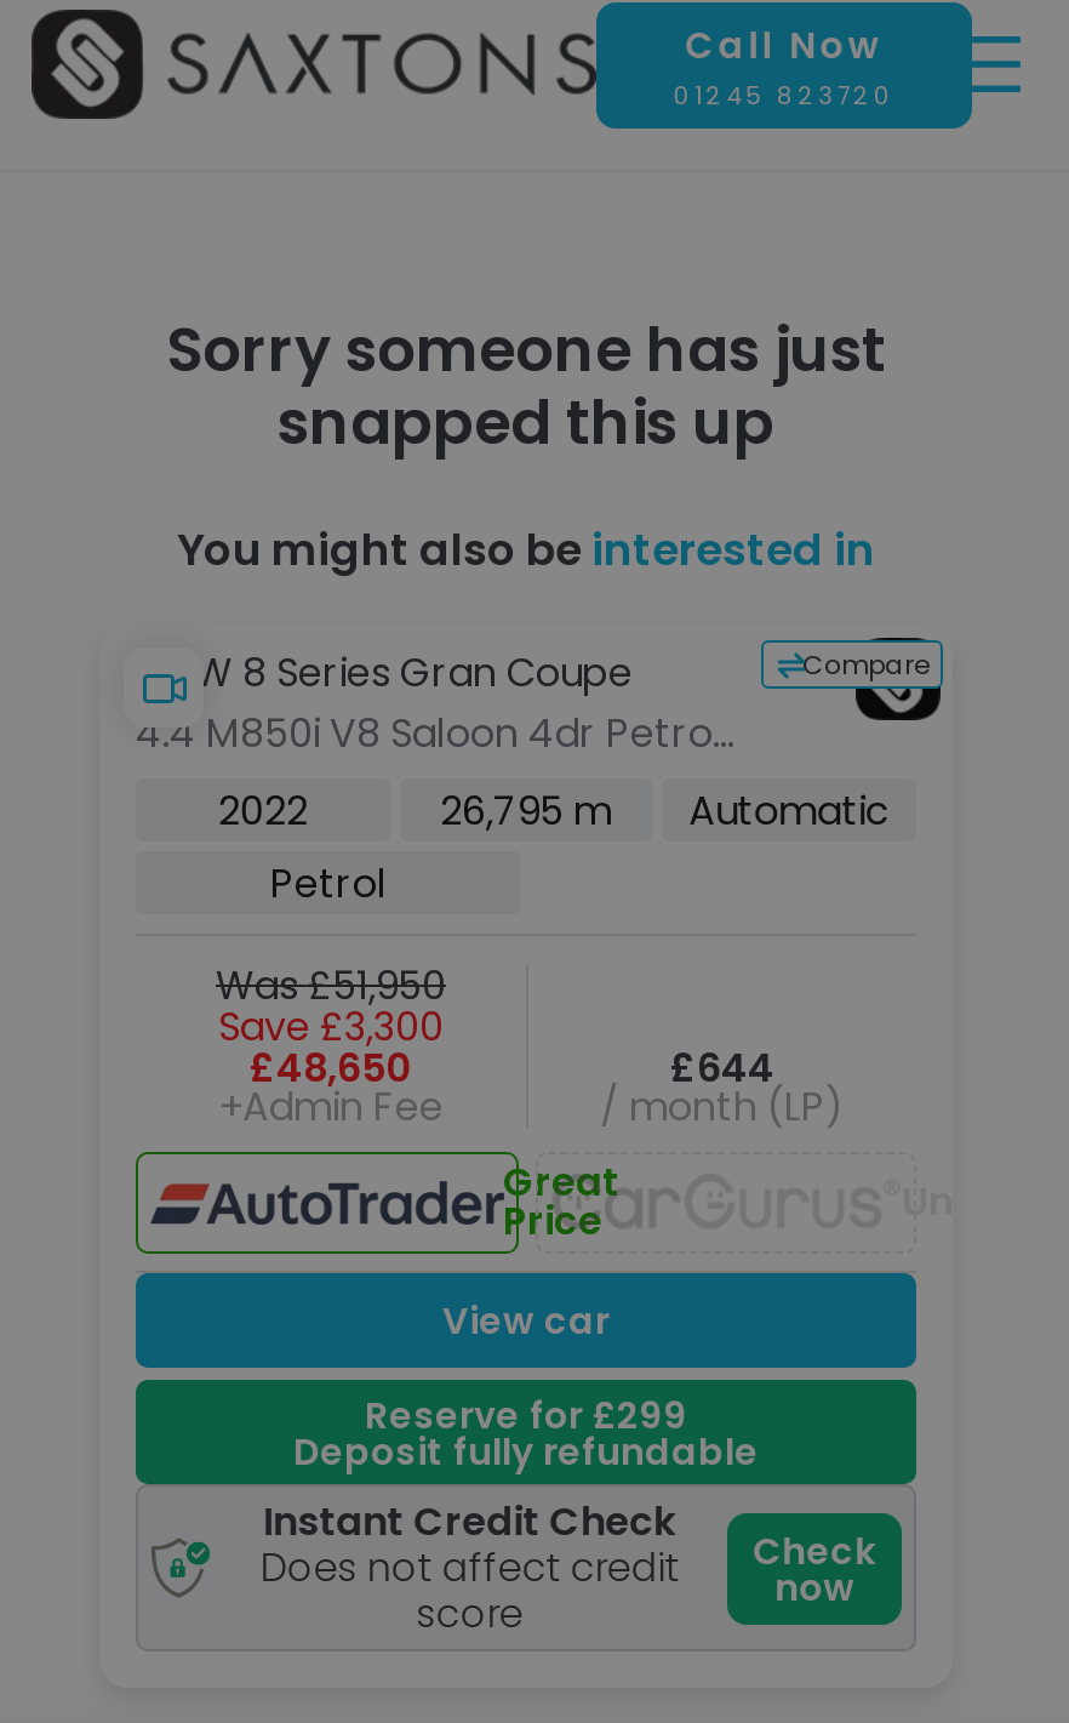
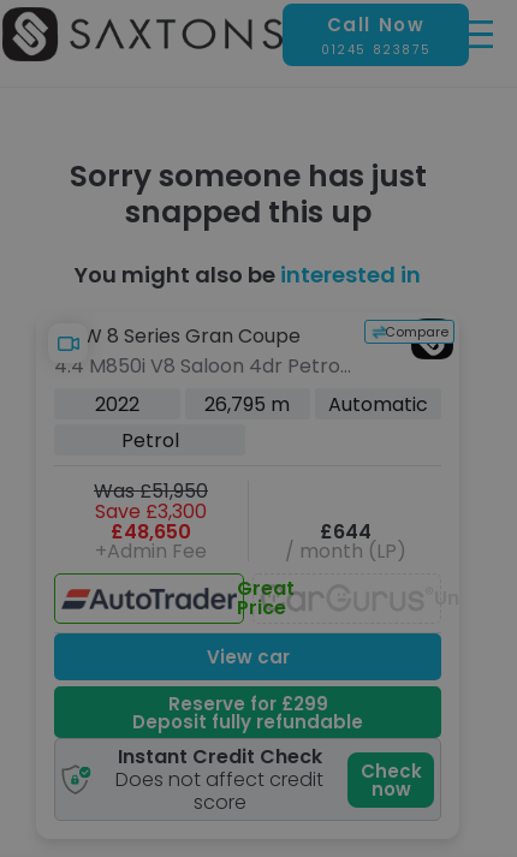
[674,76,895,113] 01245 823720 -> [321,40,431,58] 01245 823875

